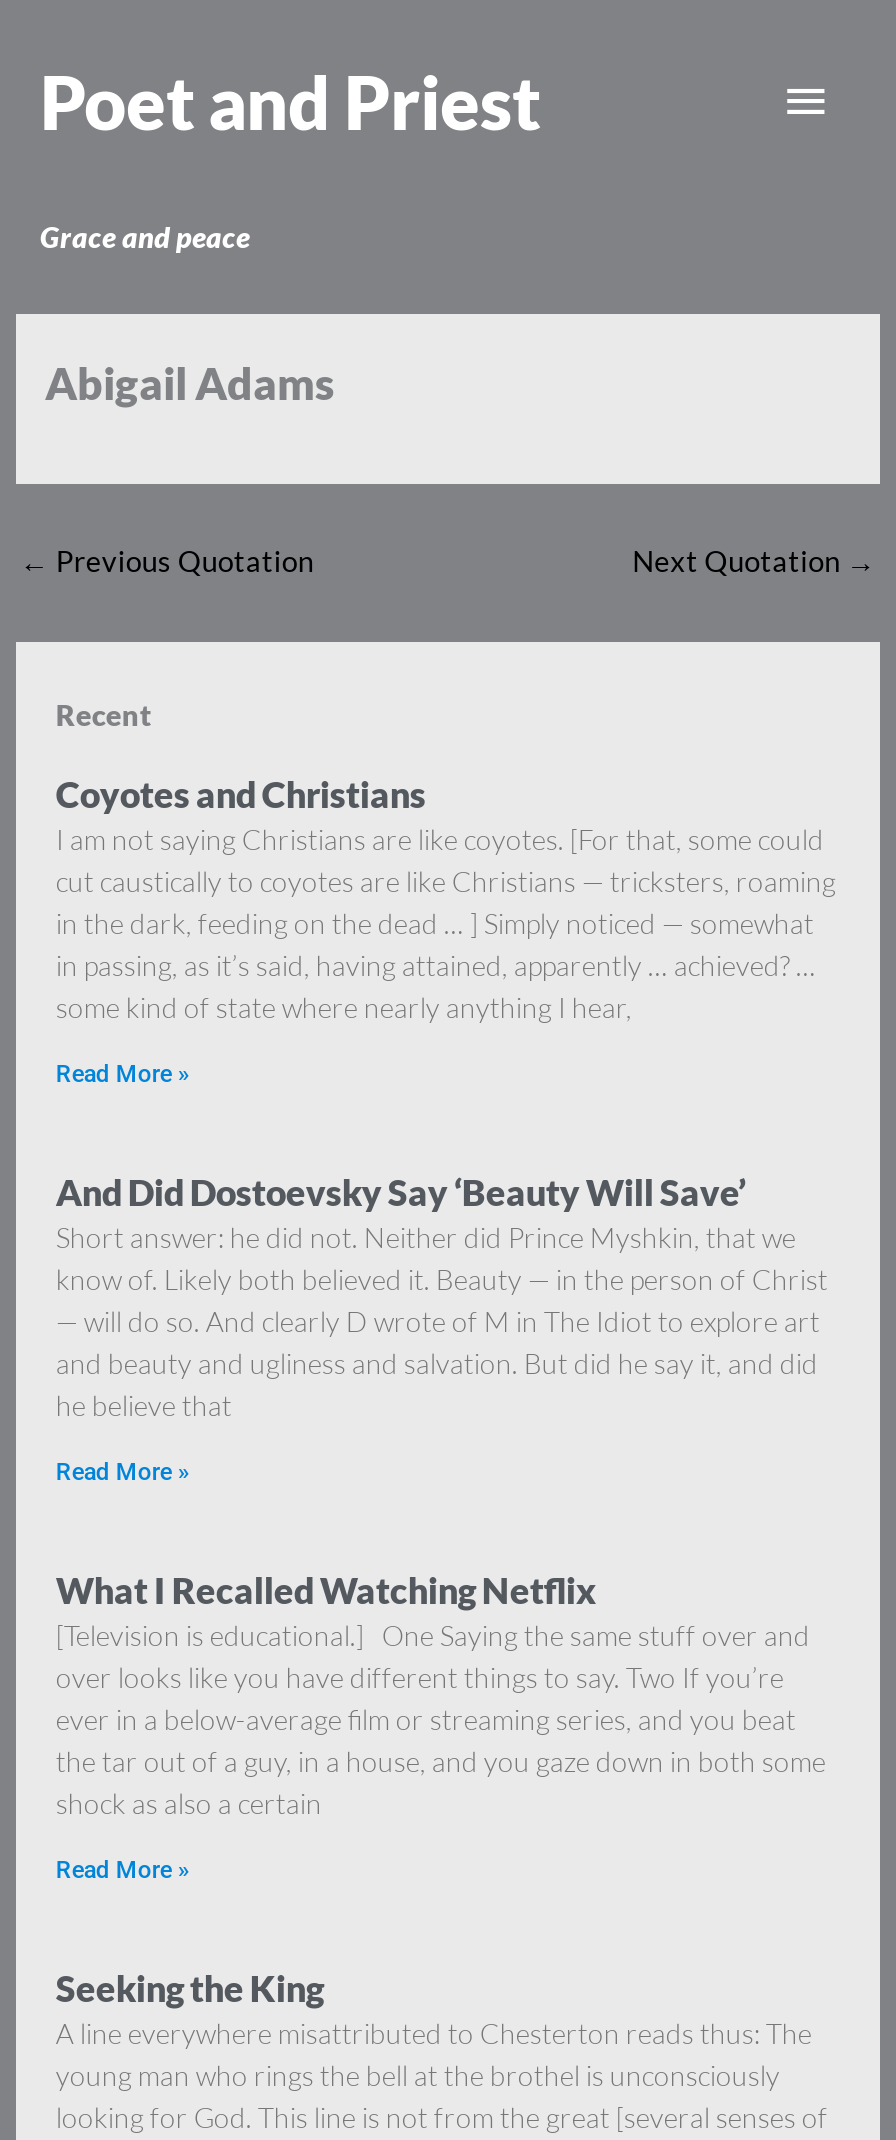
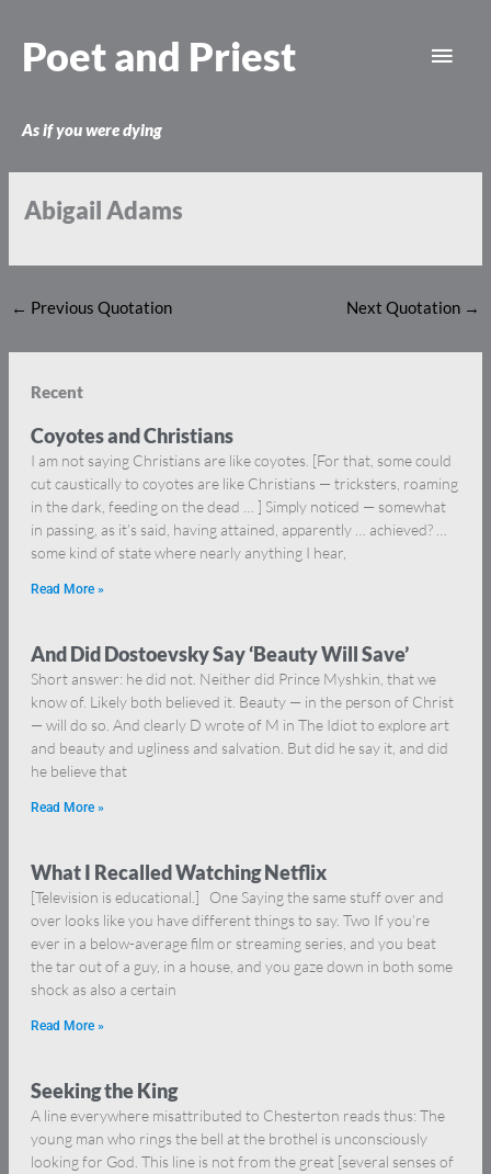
[40,221,250,255] Grace and peace -> [22,121,162,140] As if you were dying

